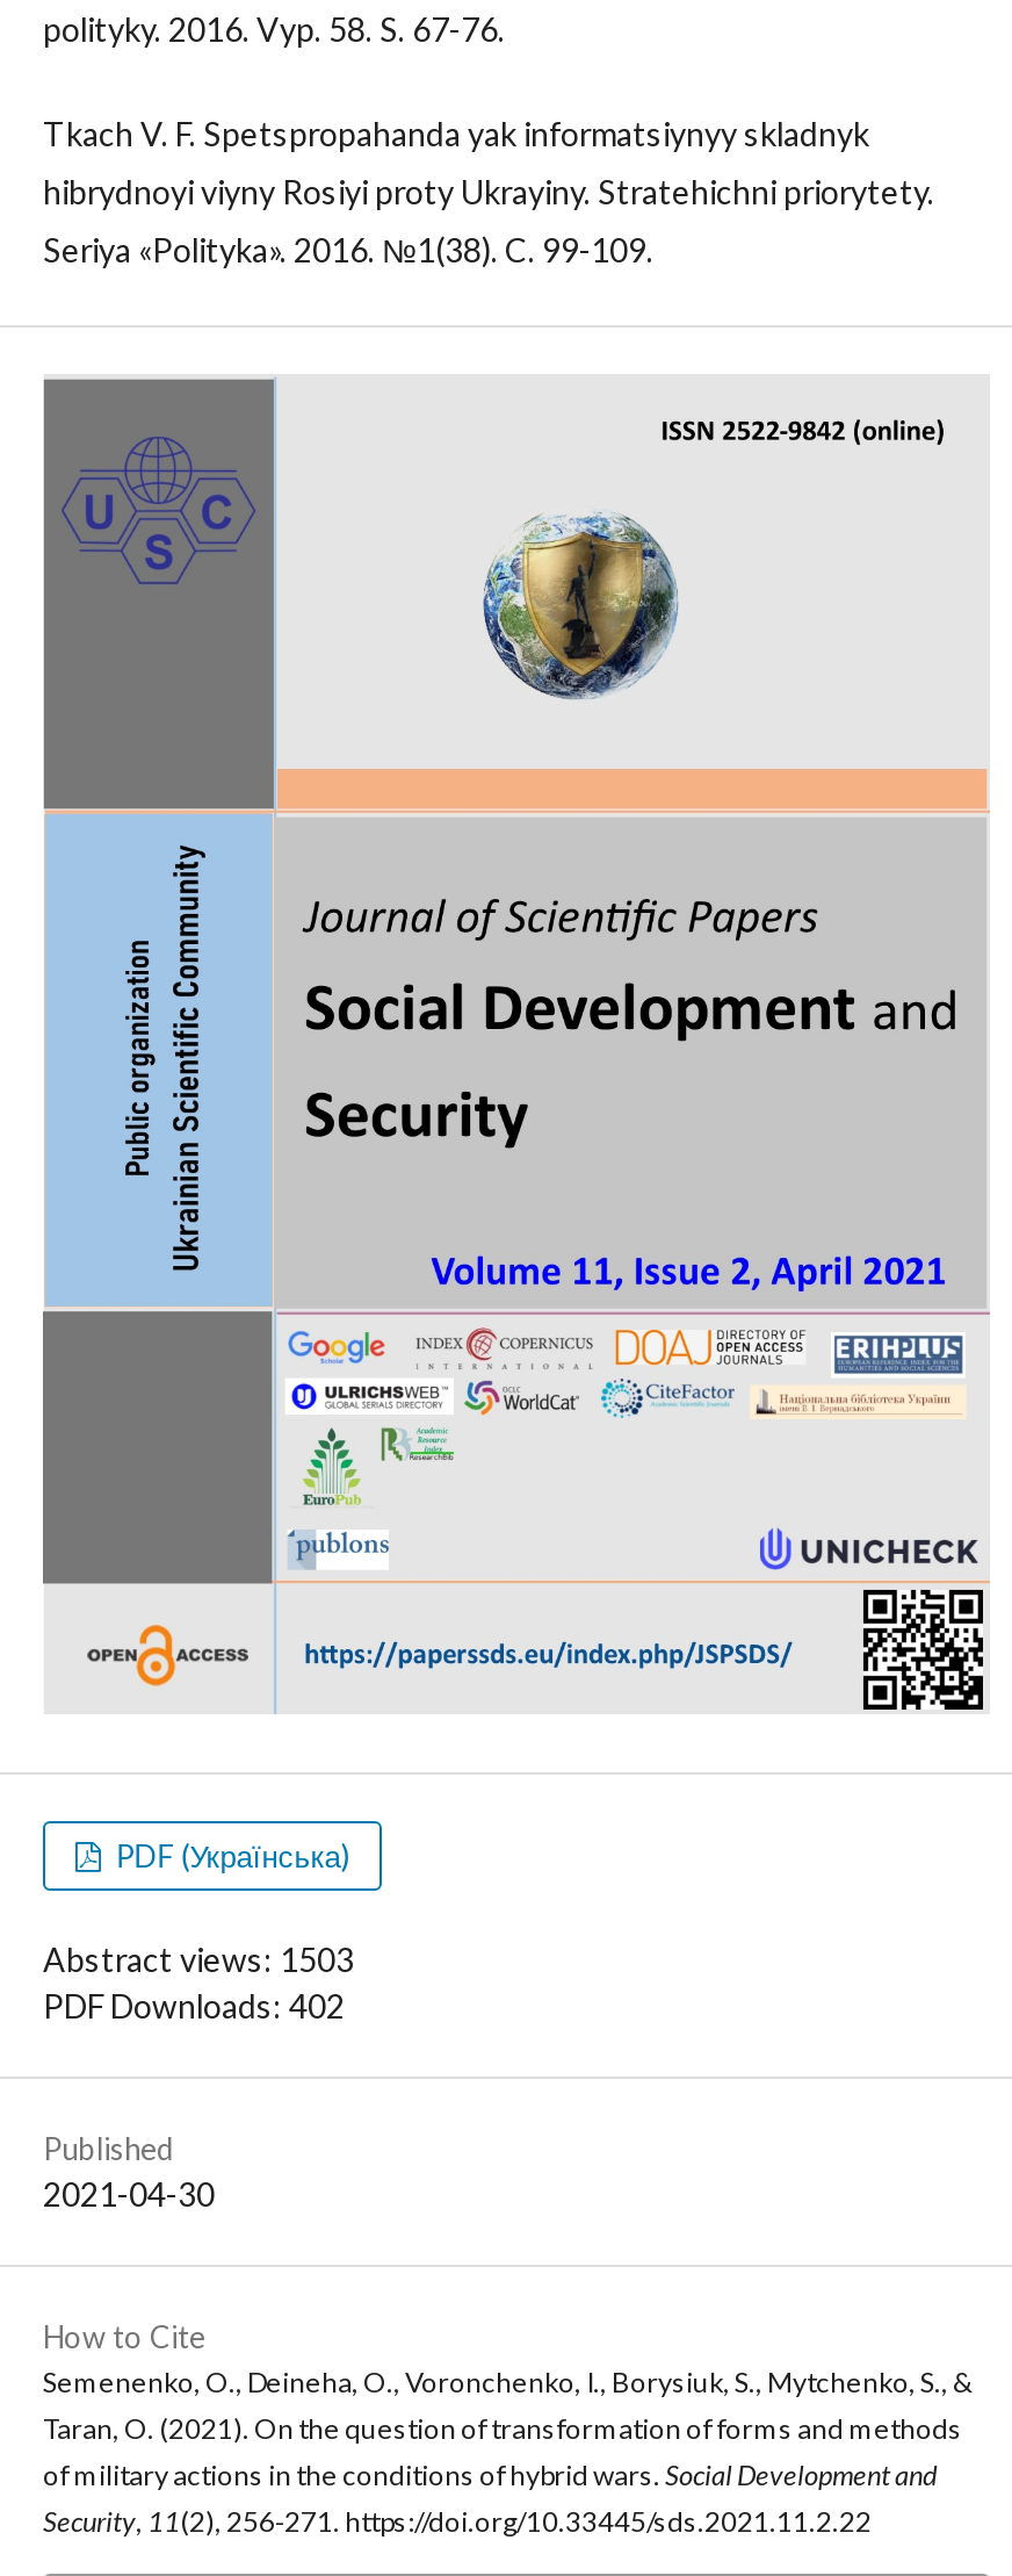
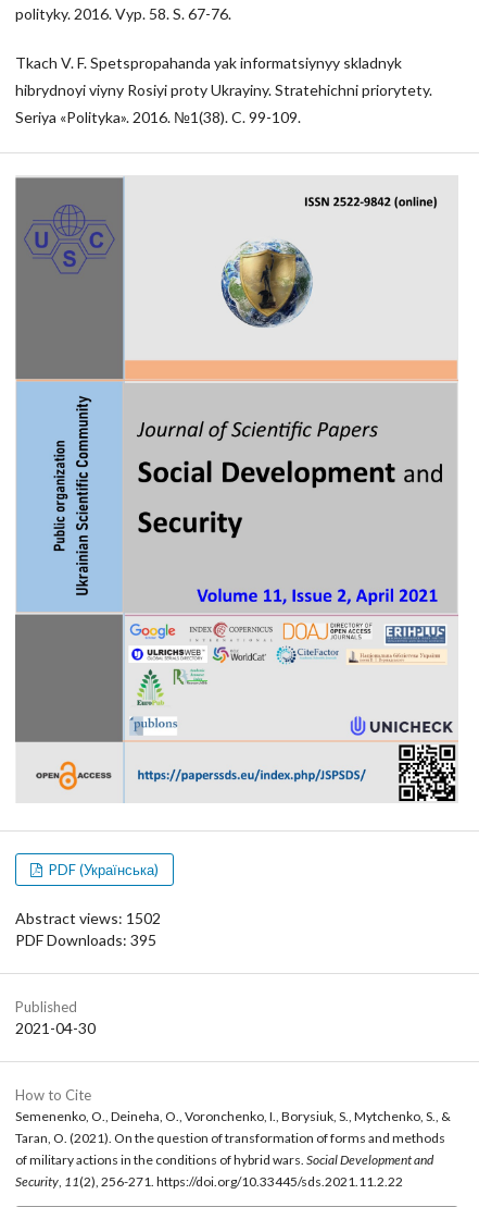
[43,1940,354,1979] Abstract views: 1503 -> [15,909,161,927] Abstract views: 1502
[43,1986,345,2025] PDF Downloads: 402 -> [15,931,156,949] PDF Downloads: 395

